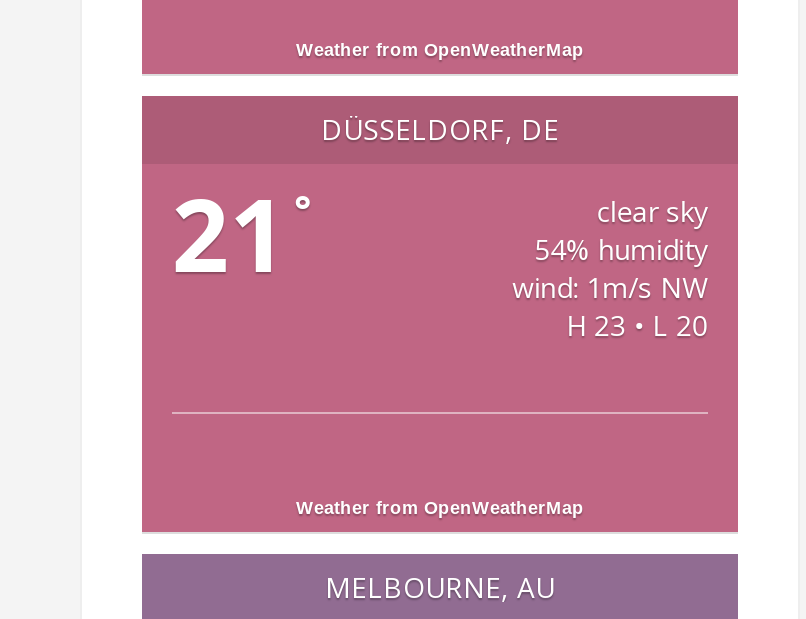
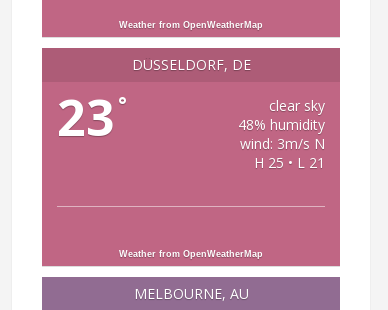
[172,165,312,301] 21 ° -> [57,83,127,151] 23 °
[534,229,708,267] 54% humidity -> [238,115,325,134] 48% humidity
[512,267,708,305] wind: 1m/s NW -> [240,134,325,153] wind: 3m/s N
[566,305,708,343] H 23 • L 20 -> [254,153,325,172] H 25 • L 21

